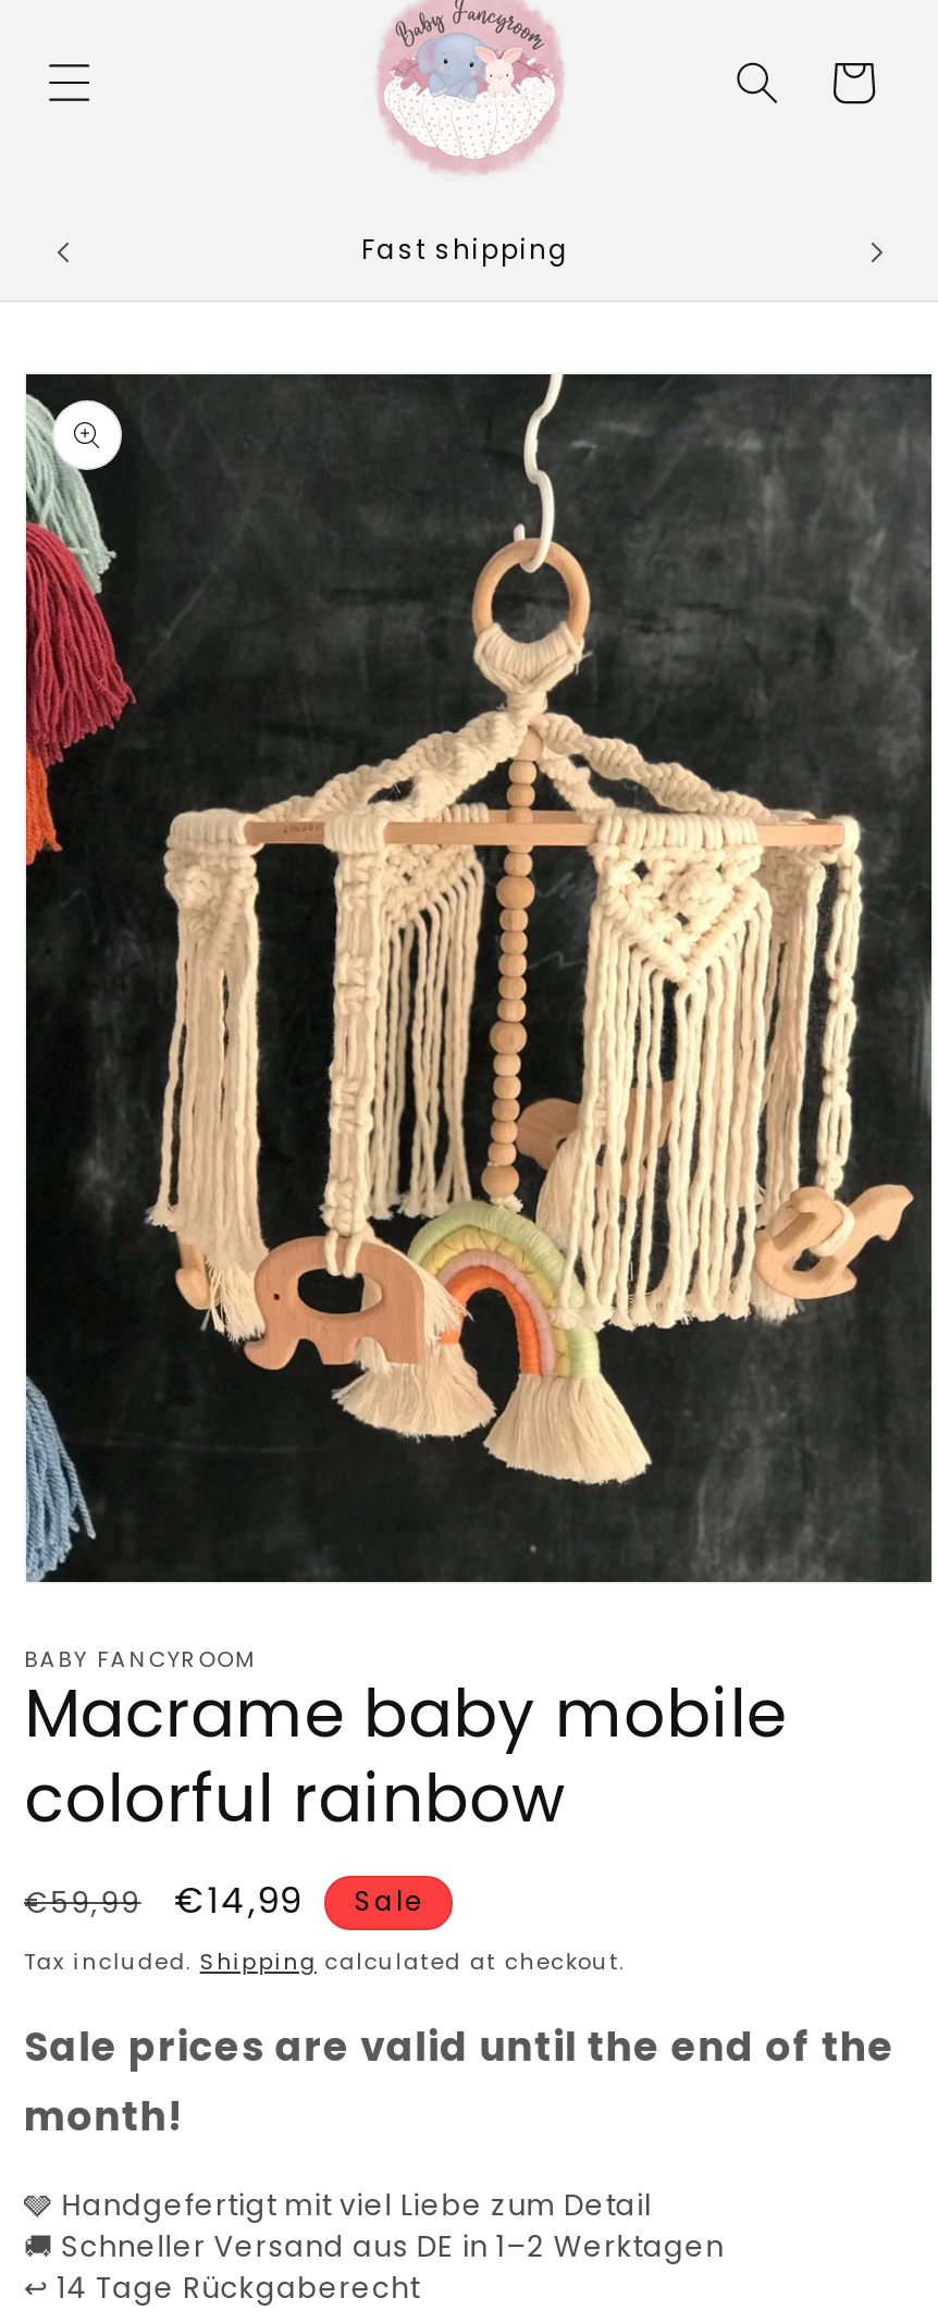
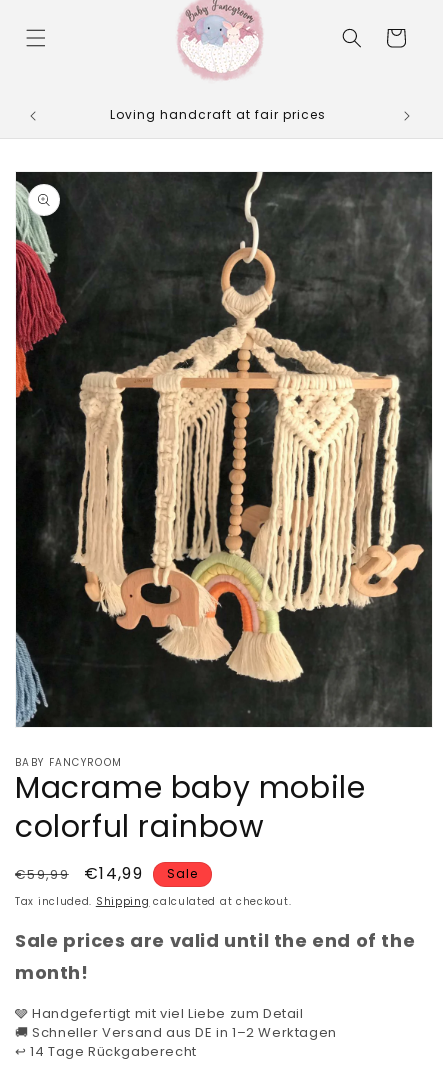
none -> [110,106,326,123] Loving handcraft at fair prices

